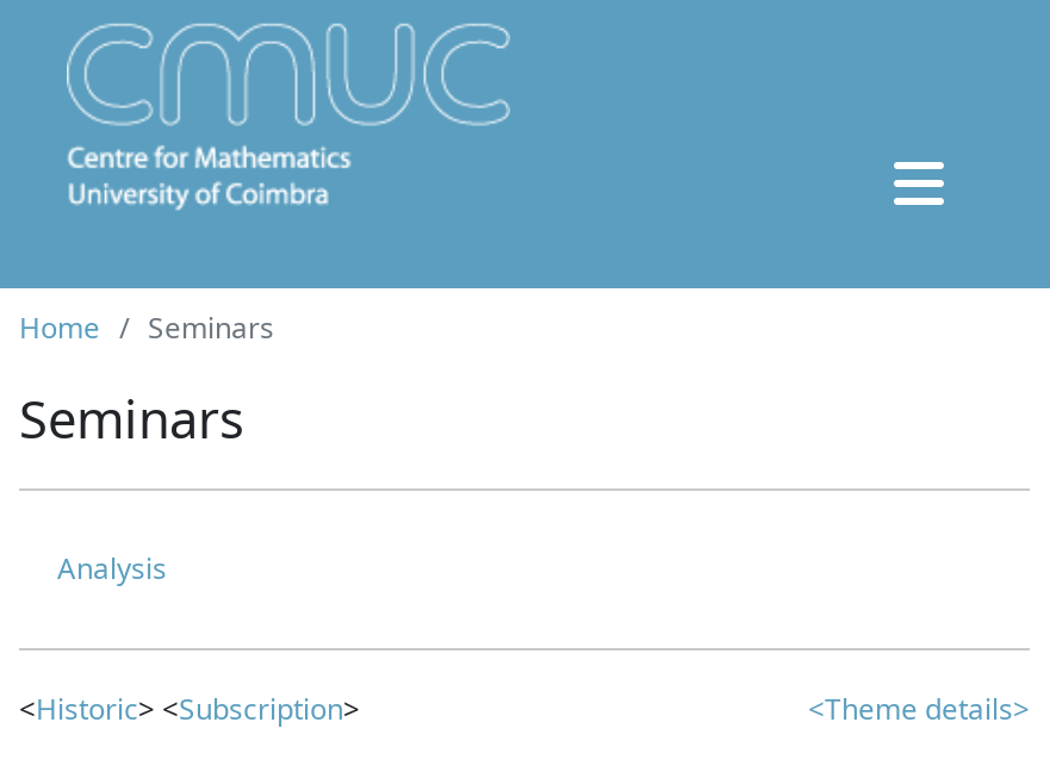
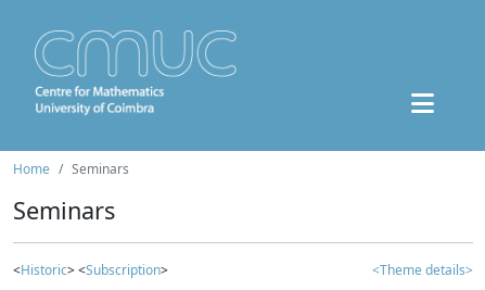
[57,548,167,589] Analysis -> none

